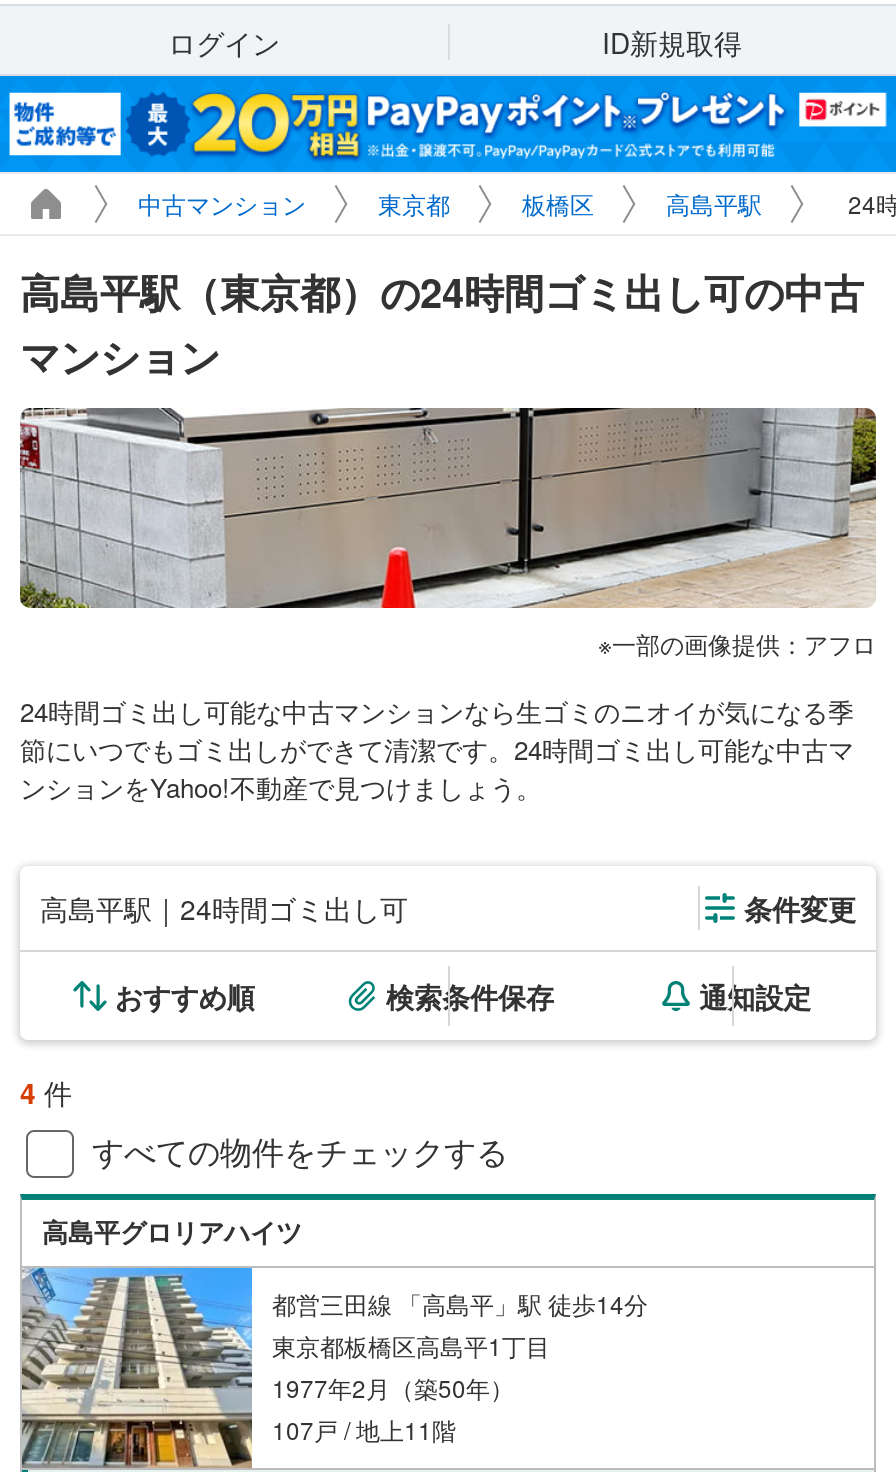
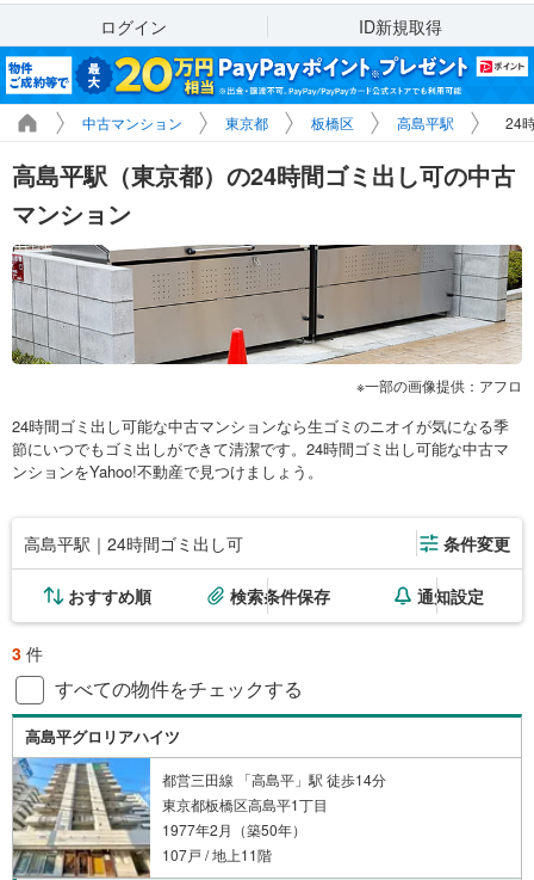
[20,1072,72,1112] 4件 -> [12,641,43,665] 3件

